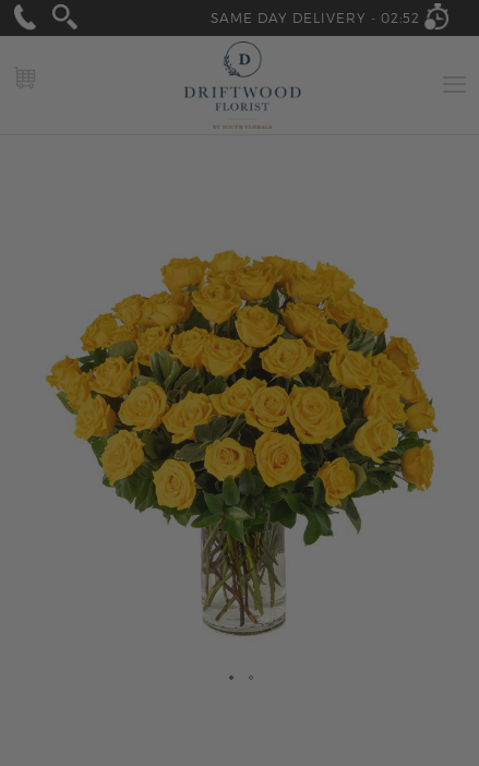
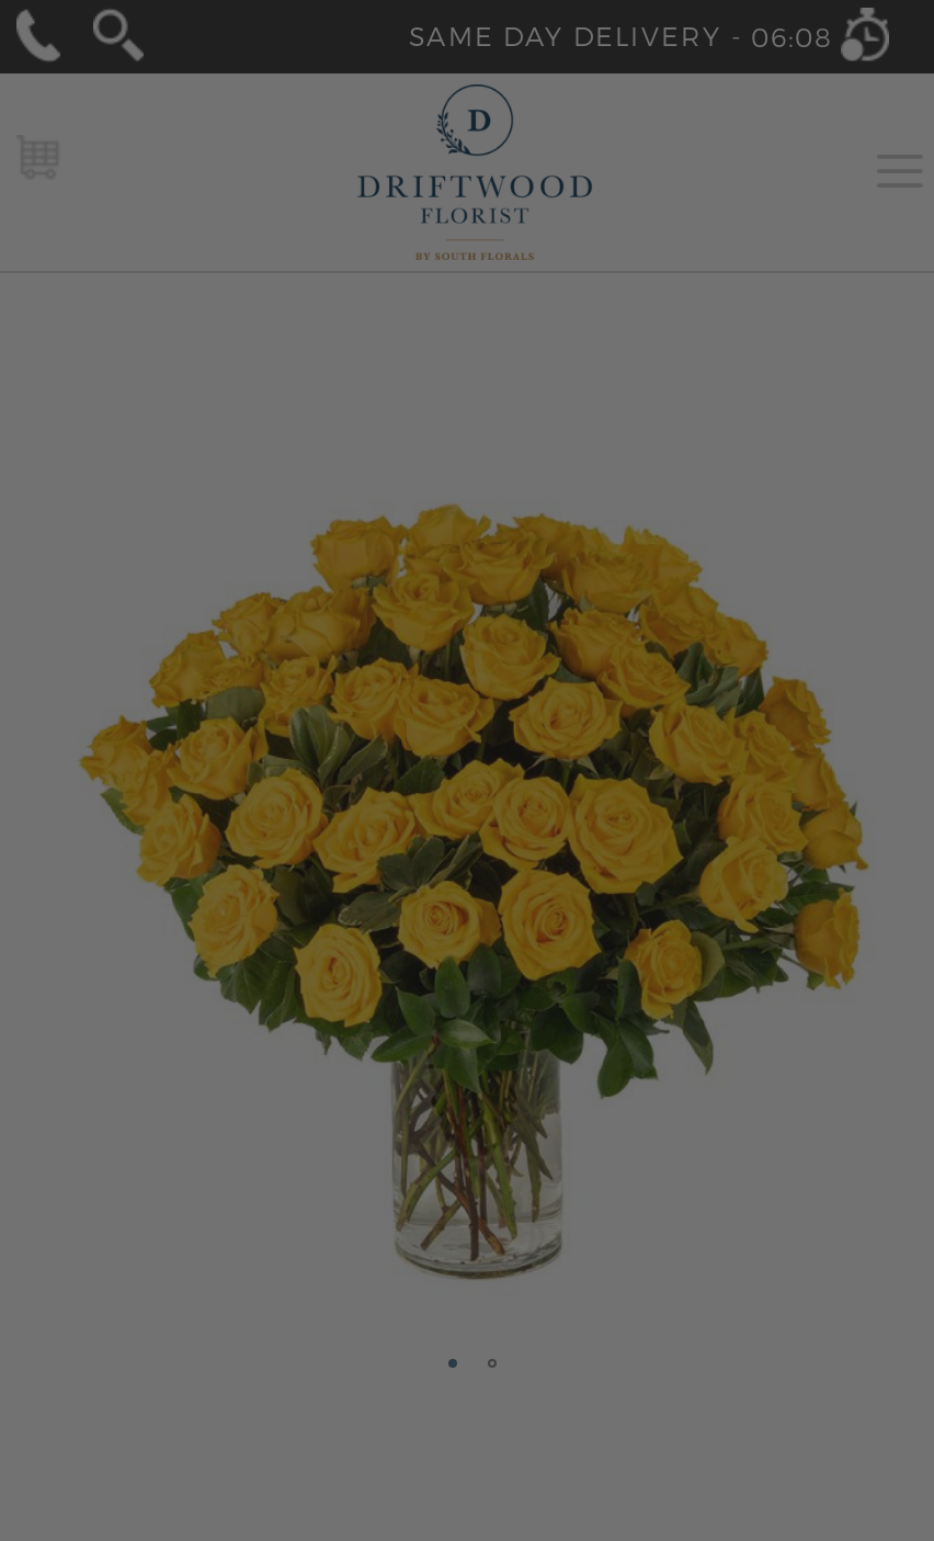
[211,9,420,25] SAME DAY DELIVERY - 02:52 -> [409,20,832,51] SAME DAY DELIVERY - 06:08

